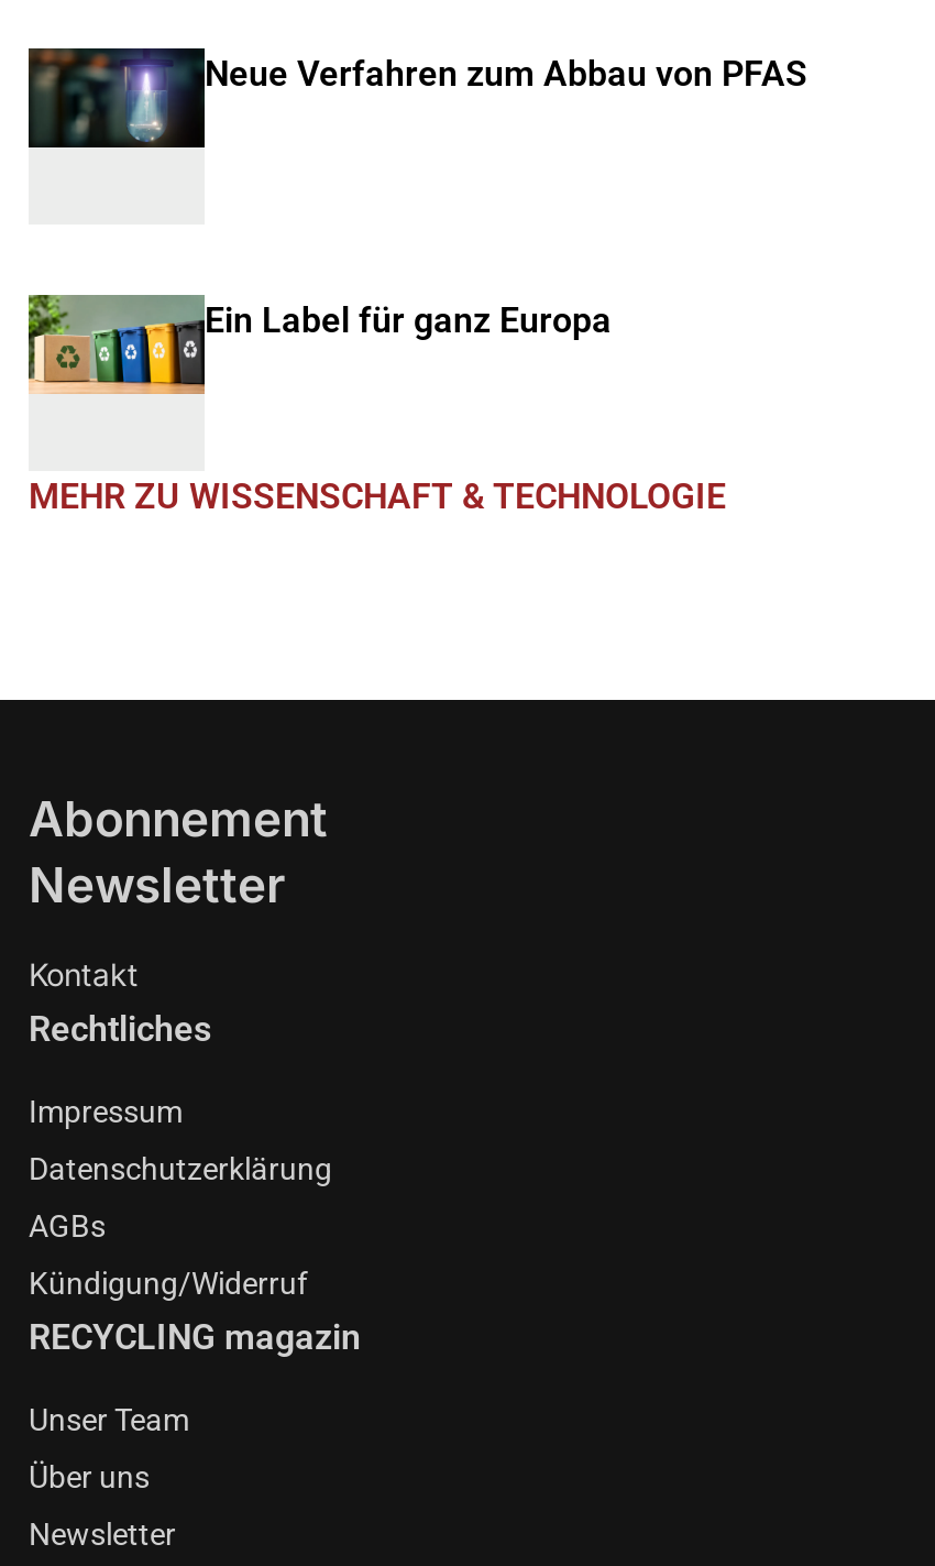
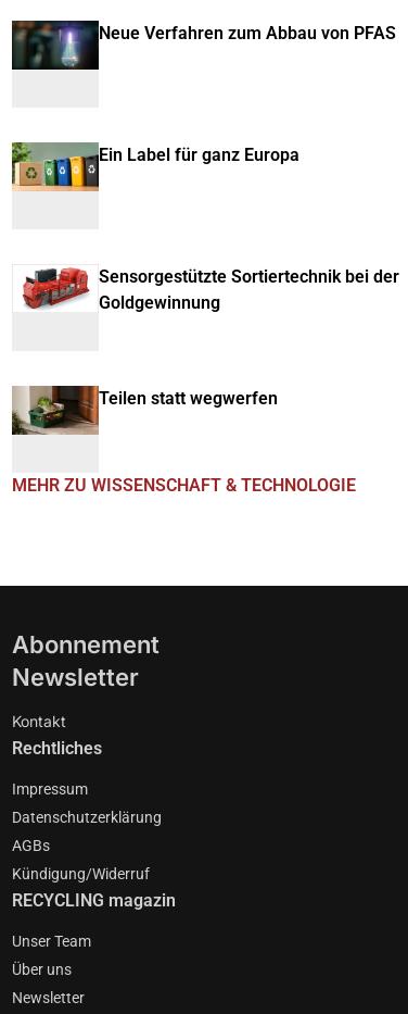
none -> [11,385,278,436] [image] | Teilen statt wegwerfen
none -> [22,266,399,313] [image] | Sensorgestützte Sortiertechnik bei der | Goldgewinnung

